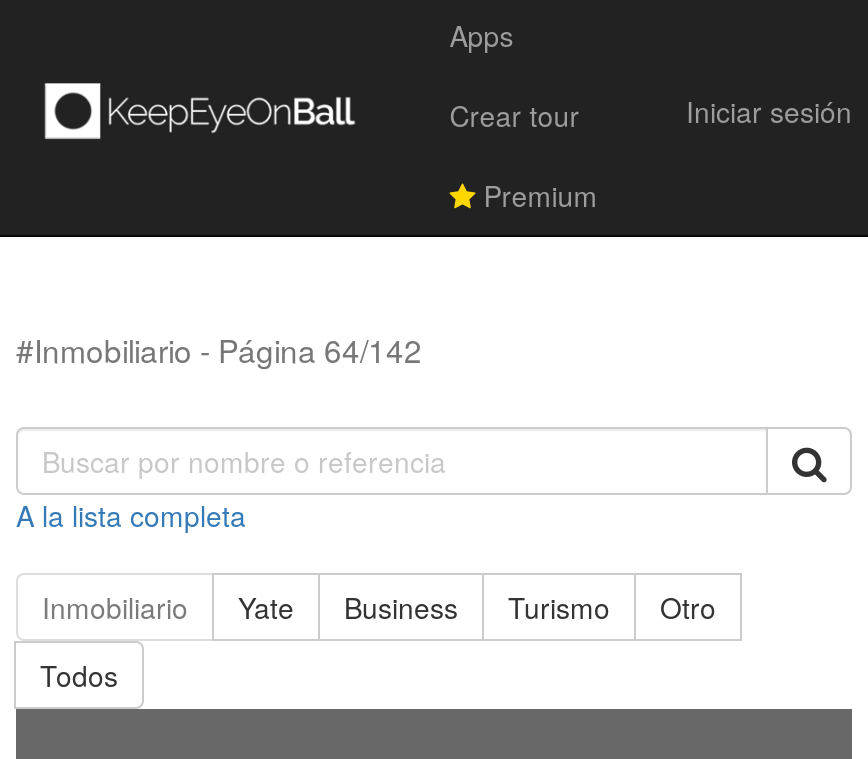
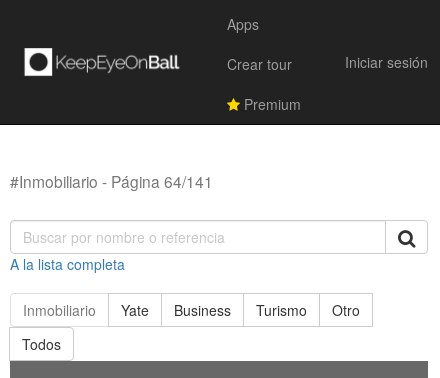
[16,327,422,371] #Inmobiliario - Página 64/142 -> [10,170,213,192] #Inmobiliario - Página 64/141

